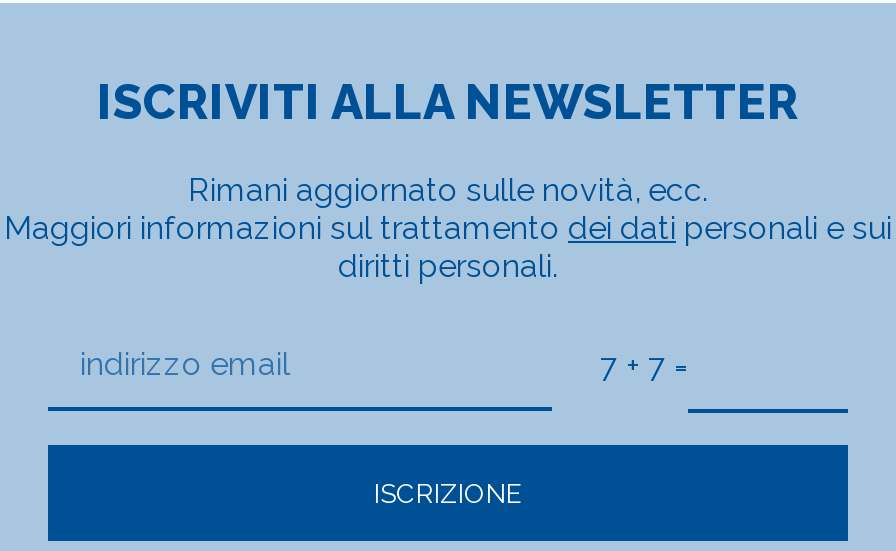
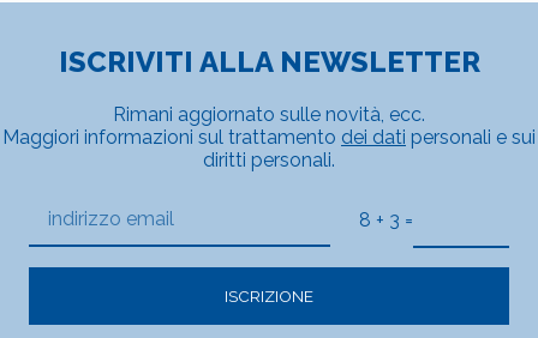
[600,346,688,384] 7 + 7 = -> [359,208,413,231] 8 + 3 =

